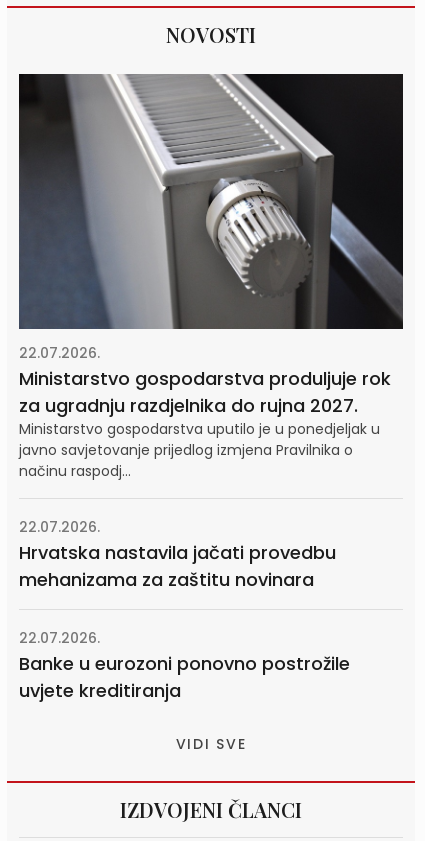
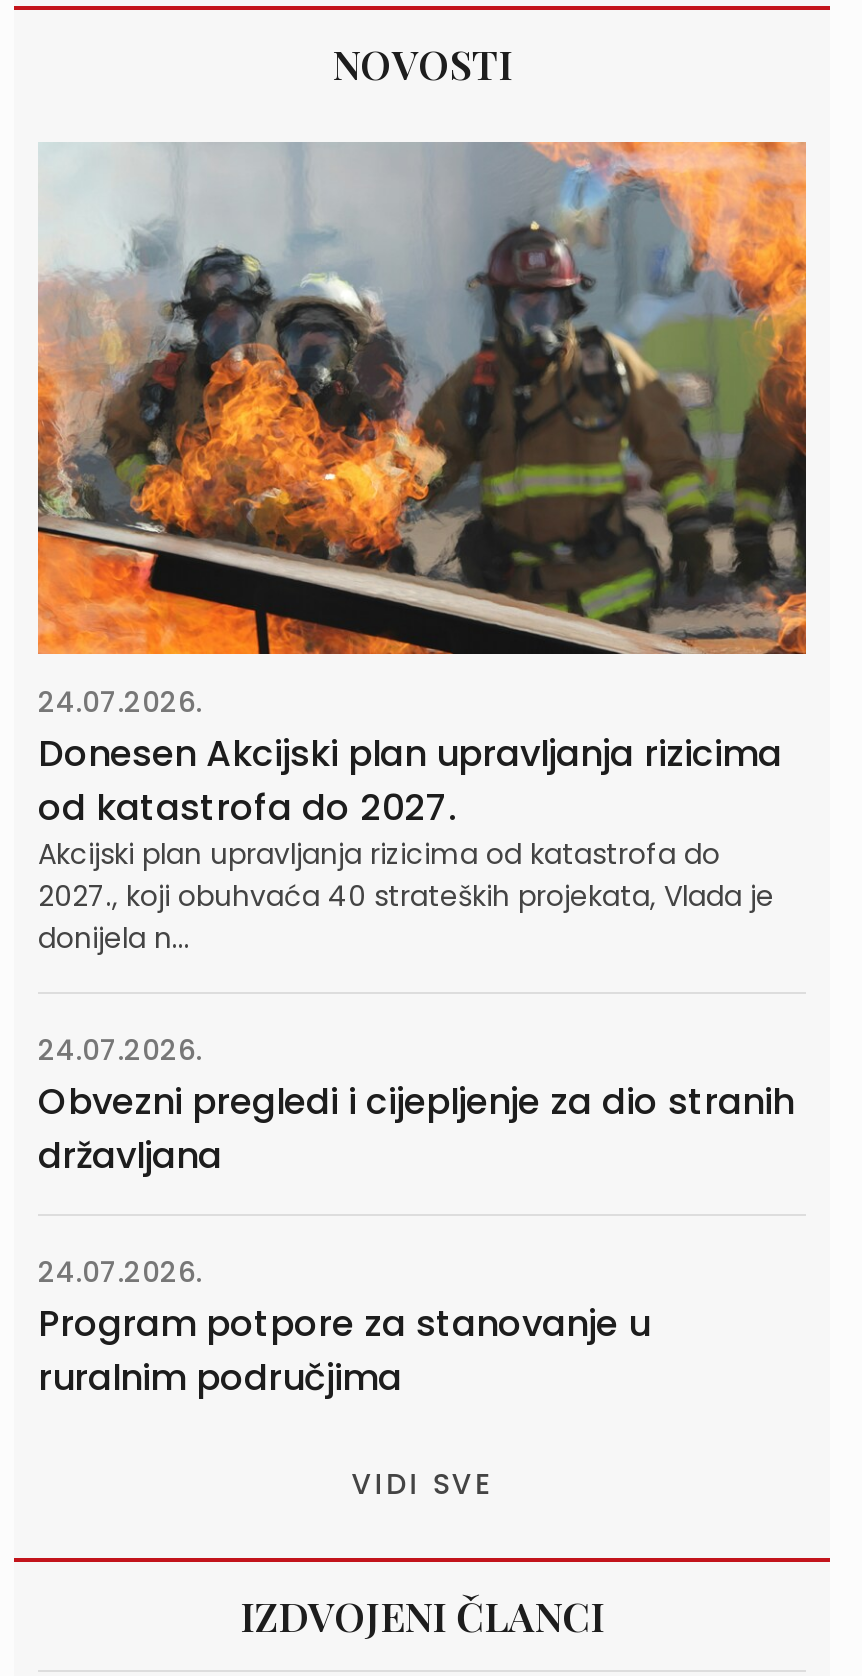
[18,73,404,481] [image] | 22.07.2026. | Ministarstvo gospodarstva produljuje rok | za ugradnju razdjelnika do rujna 2027. | Ministarstvo gospodarstva uputilo je u ponedjeljak u | javno savjetovanje prijedlog izmjena Pravilnika o | načinu raspodj... -> [36,140,808,958] [image] | 24.07.2026. | Donesen Akcijski plan upravljanja rizicima | od katastrofa do 2027. | Akcijski plan upravljanja rizicima od katastrofa do | 2027., koji obuhvaća 40 strateških projekata, Vlada je | donijela n...
[19,517,336,592] 22.07.2026. | Hrvatska nastavila jačati provedbu | mehanizama za zaštitu novinara -> [38,1030,794,1180] 24.07.2026. | Obvezni pregledi i cijepljenje za dio stranih | državljana
[19,628,350,703] 22.07.2026. | Banke u eurozoni ponovno postrožile | uvjete kreditiranja -> [38,1252,650,1402] 24.07.2026. | Program potpore za stanovanje u | ruralnim područjima

